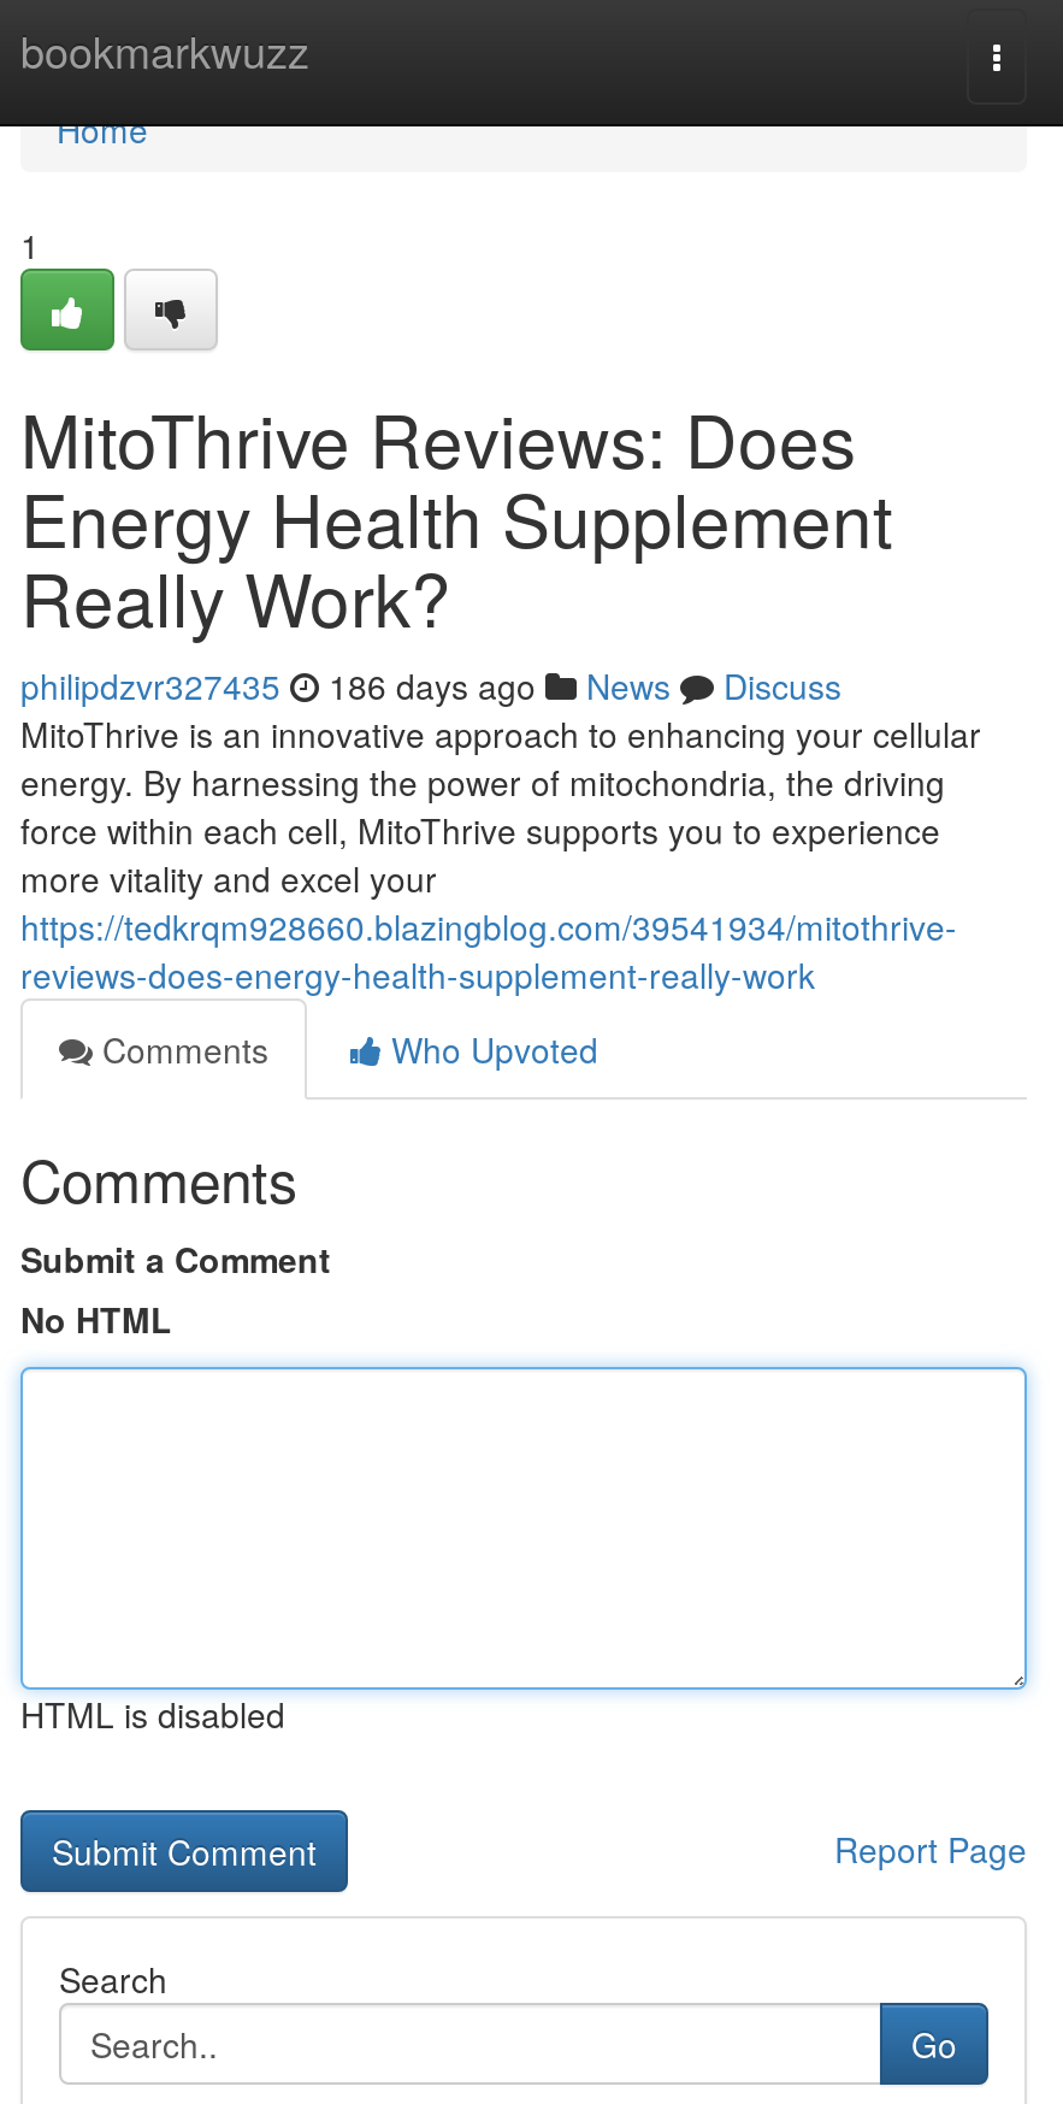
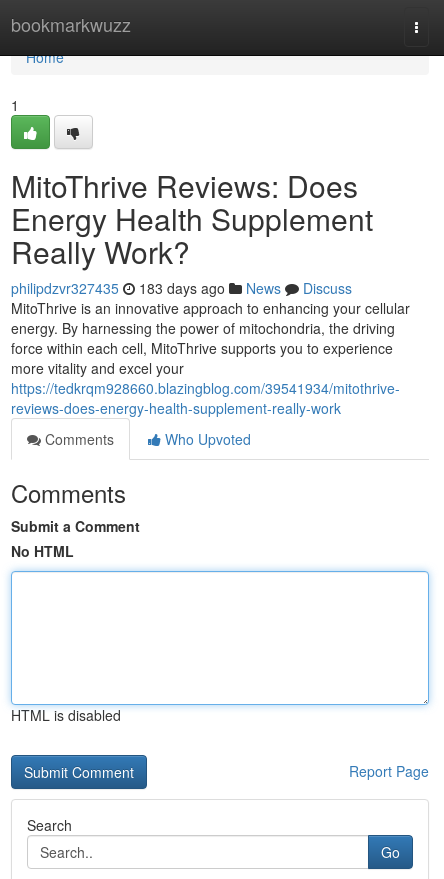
[20,661,841,709] philipdzvr327435 186 days ago News Discuss -> [11,278,352,298] philipdzvr327435 183 days ago News Discuss

